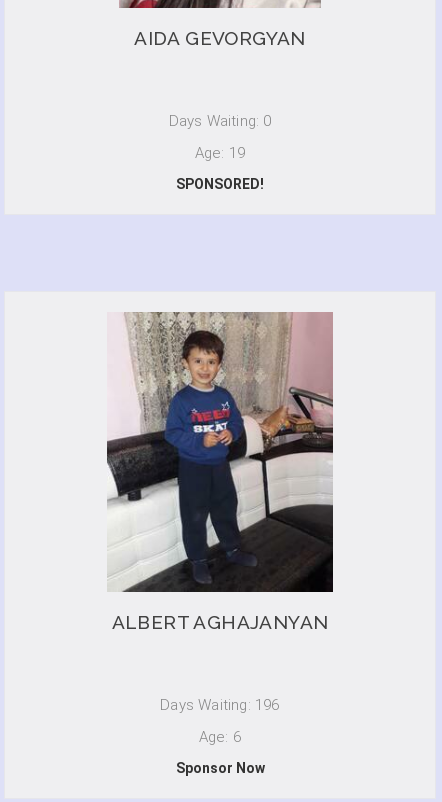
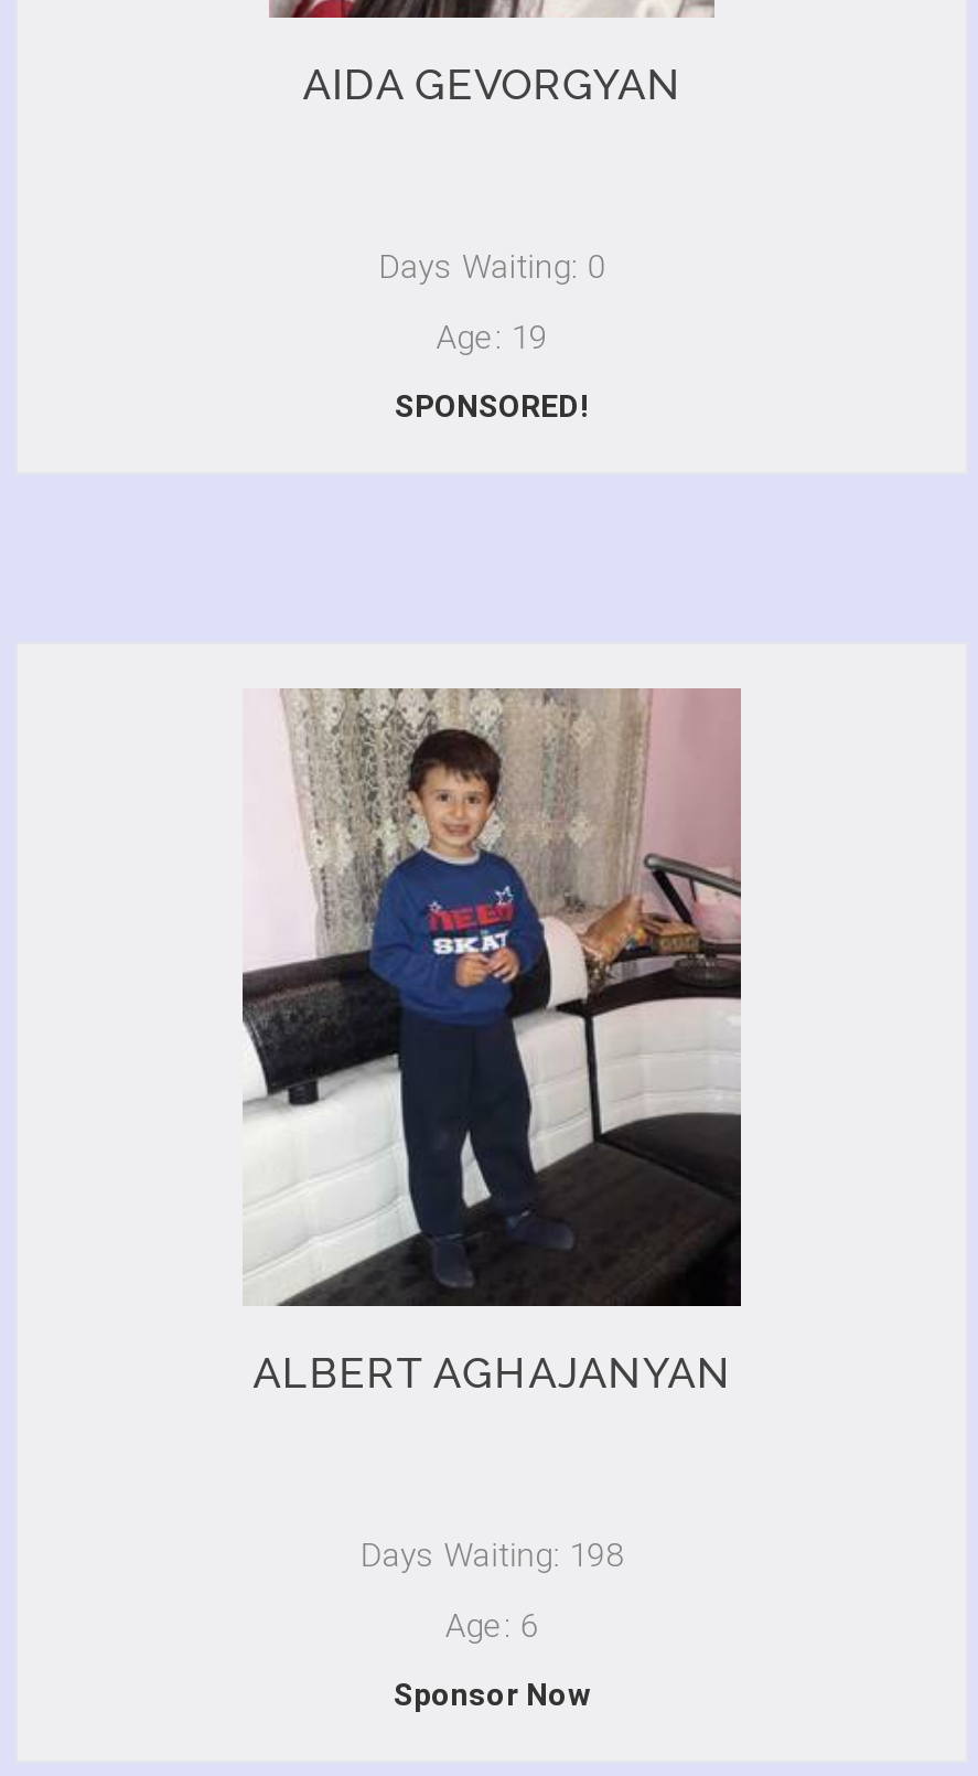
[160,696,280,714] Days Waiting: 196 -> [360,1536,623,1575] Days Waiting: 198

